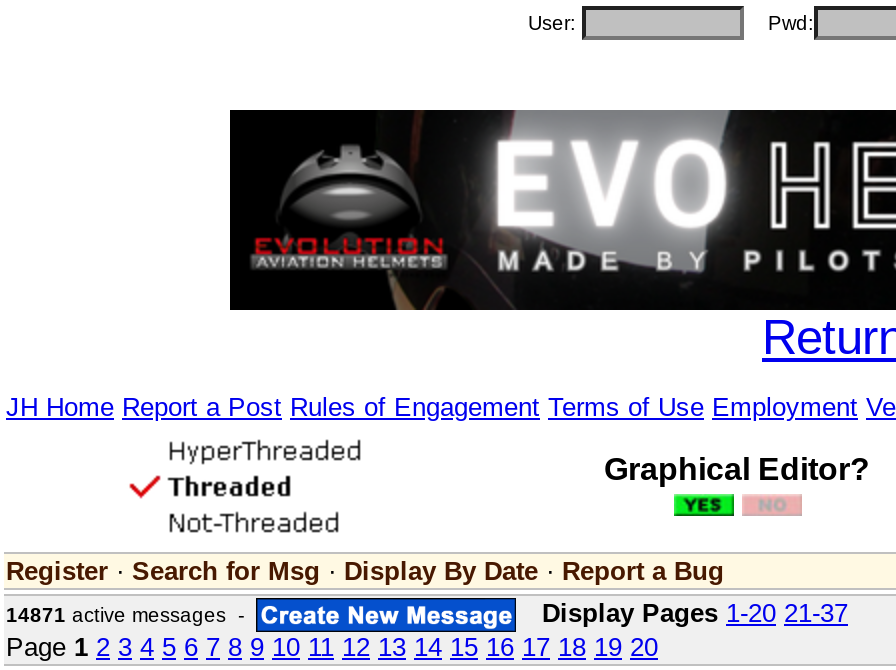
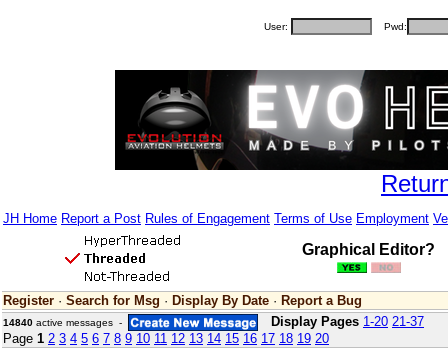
[6,604,256,626] 14871 active messages - -> [3,317,128,328] 14840 active messages -

